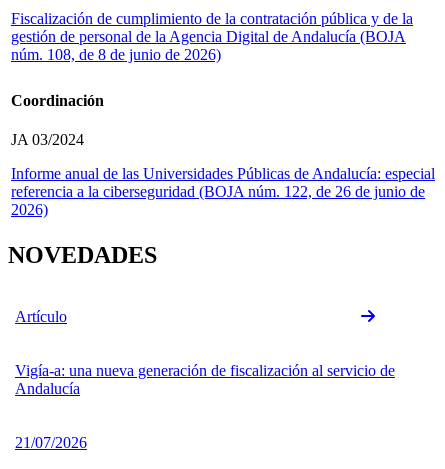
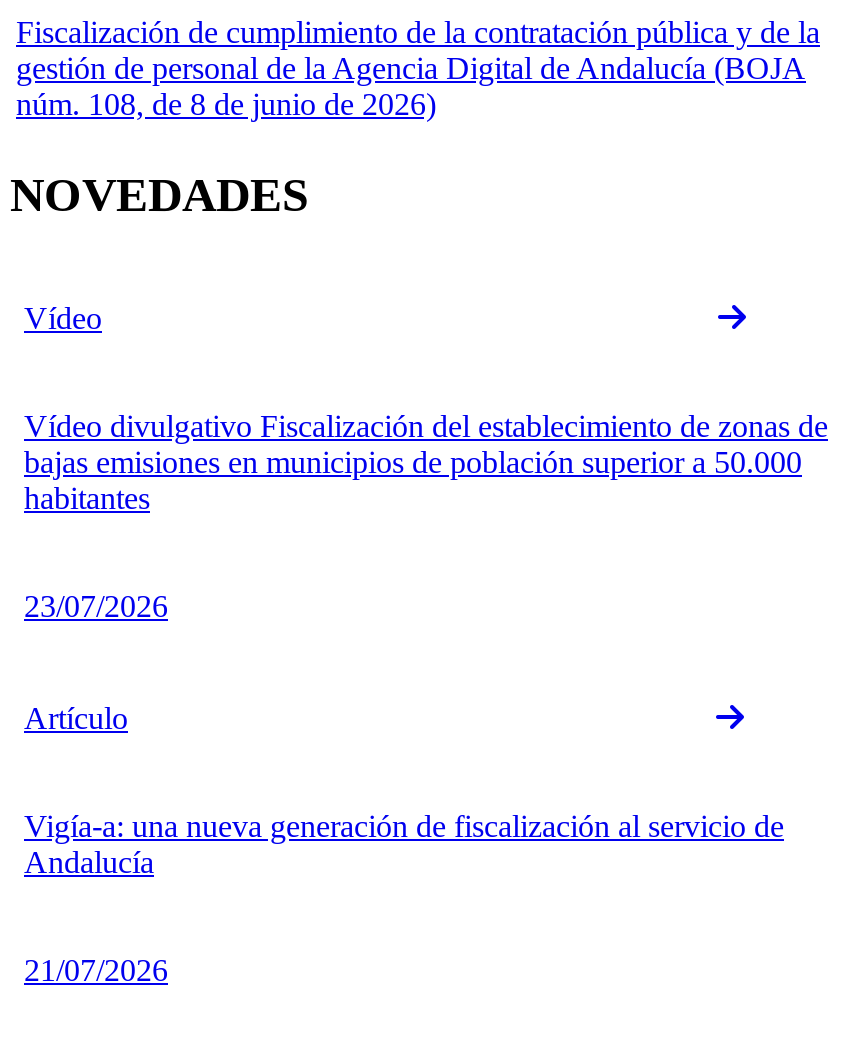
[11,92,435,218] Coordinación | JA 03/2024 | Informe anual de las Universidades Públicas de Andalucía: especial | referencia a la ciberseguridad (BOJA núm. 122, de 26 de junio de | 2026) -> none
moved [8,242,157,268] -> [10,170,308,222]: NOVEDADES
none -> [24,302,828,624] Vídeo | Vídeo divulgativo Fiscalización del establecimiento de zonas de | bajas emisiones en municipios de población superior a 50.000 | habitantes | 23/07/2026

